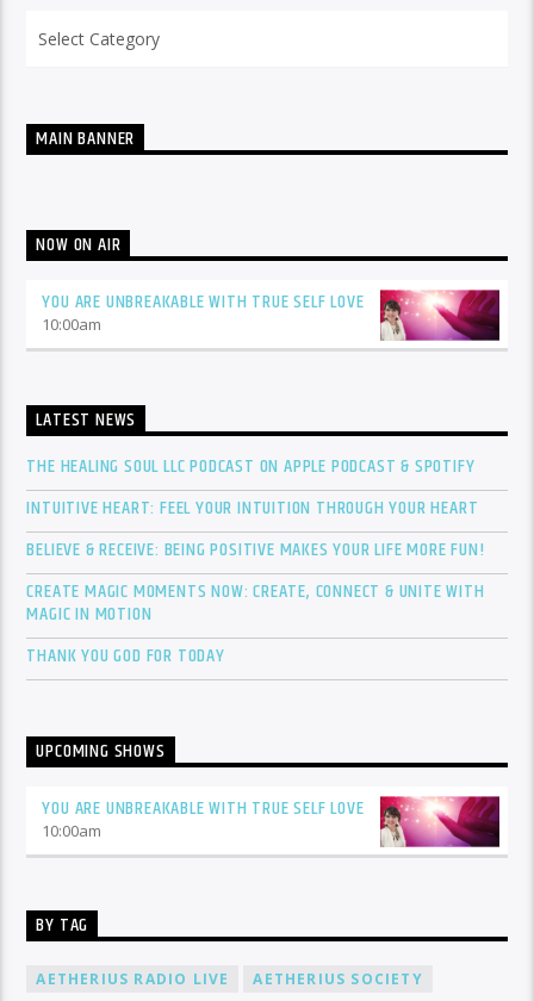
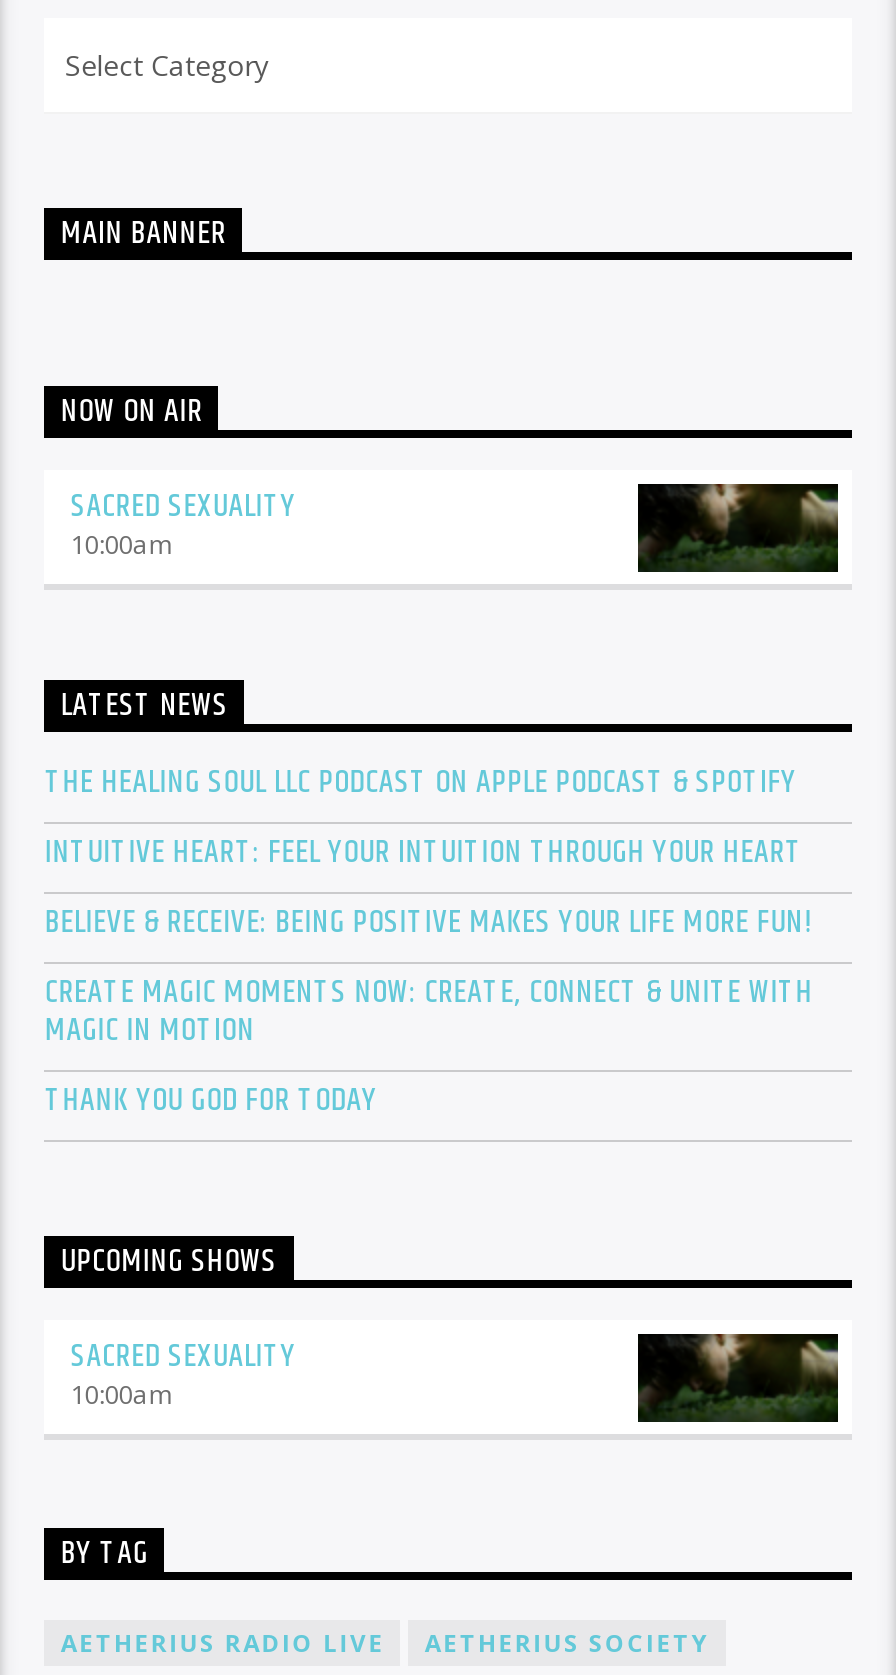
[42,288,364,317] YOU ARE UNBREAKABLE WITH TRUE SELF LOVE -> [71,483,296,533] SACRED SEXUALITY
[381,288,501,342] [image] -> [638,482,840,574] [image]
[42,794,364,823] YOU ARE UNBREAKABLE WITH TRUE SELF LOVE -> [71,1332,296,1382] SACRED SEXUALITY
[381,795,501,848] [image] -> [638,1332,840,1424] [image]

